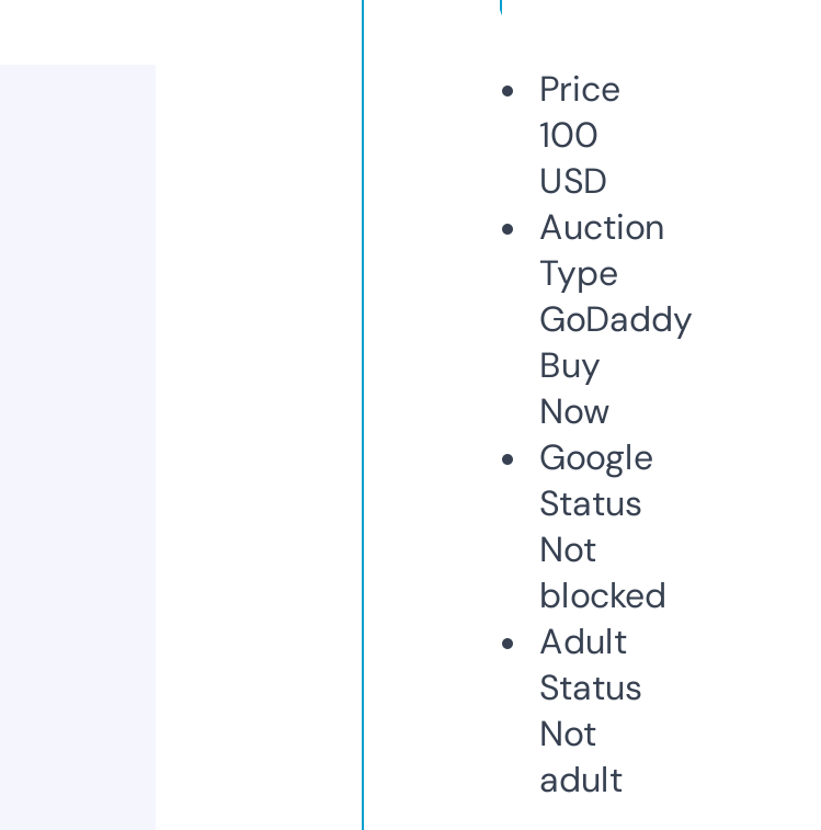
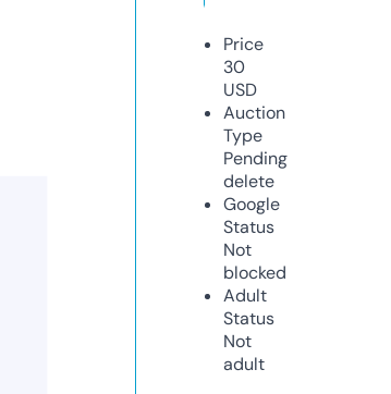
[539,111,598,157] 100 -> [223,55,245,78] 30
[539,296,693,434] GoDaddy | Buy | Now -> [223,147,288,192] Pending | delete

